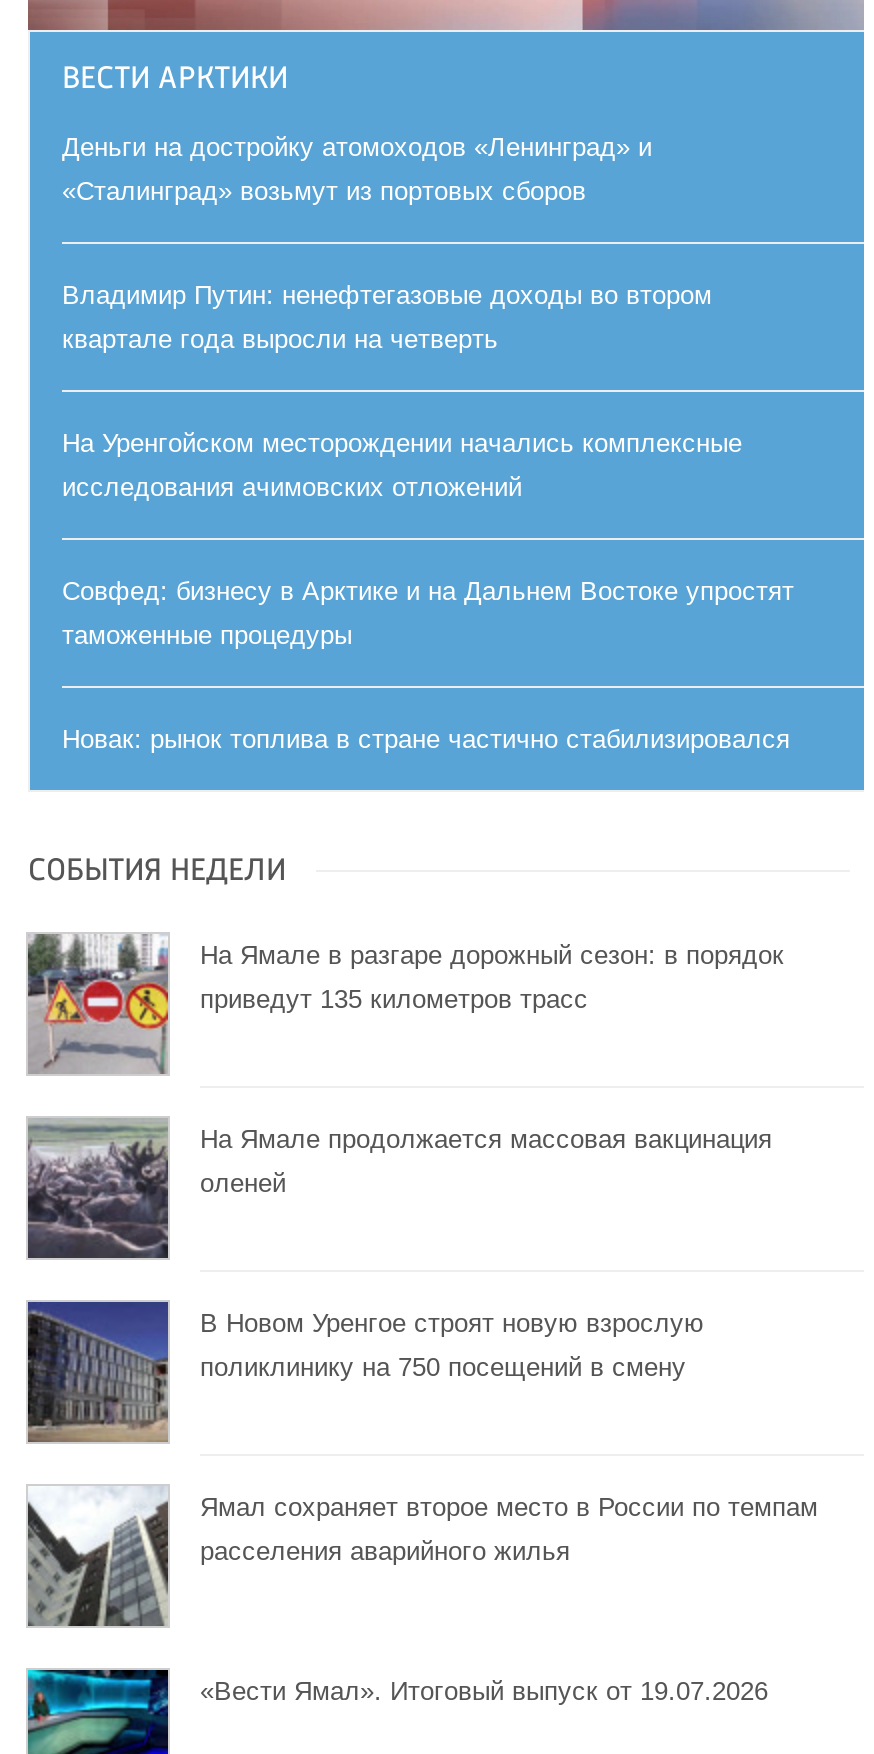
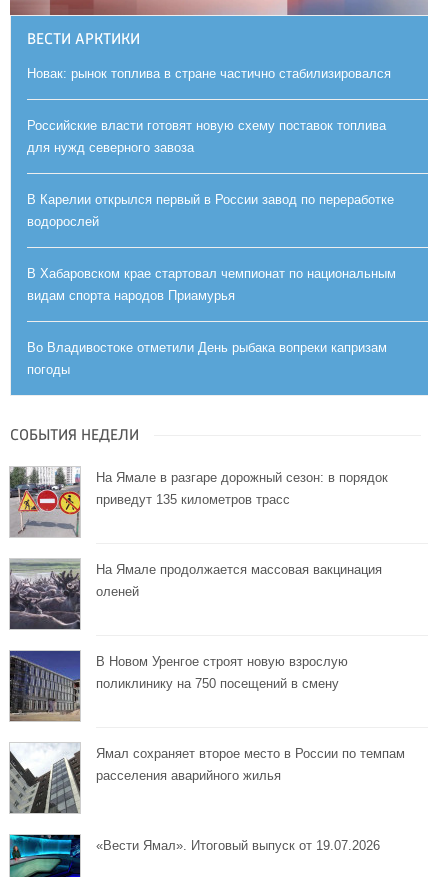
[62,132,794,650] Деньги на достройку атомоходов «Ленинград» и | «Сталинград» возьмут из портовых сборов | Владимир Путин: ненефтегазовые доходы во втором | квартале года выросли на четверть | На Уренгойском месторождении начались комплексные | исследования ачимовских отложений | Совфед: бизнесу в Арктике и на Дальнем Востоке упростят | таможенные процедуры -> none
moved [62,724,790,754] -> [27,66,391,81]: Новак: рынок топлива в стране частично стабилизировался
none -> [27,118,396,377] Российские власти готовят новую схему поставок топлива | для нужд северного завоза | В Карелии открылся первый в России завод по переработке | водорослей | В Хабаровском крае стартовал чемпионат по национальным | видам спорта народов Приамурья | Во Владивостоке отметили День рыбака вопреки капризам | погоды

